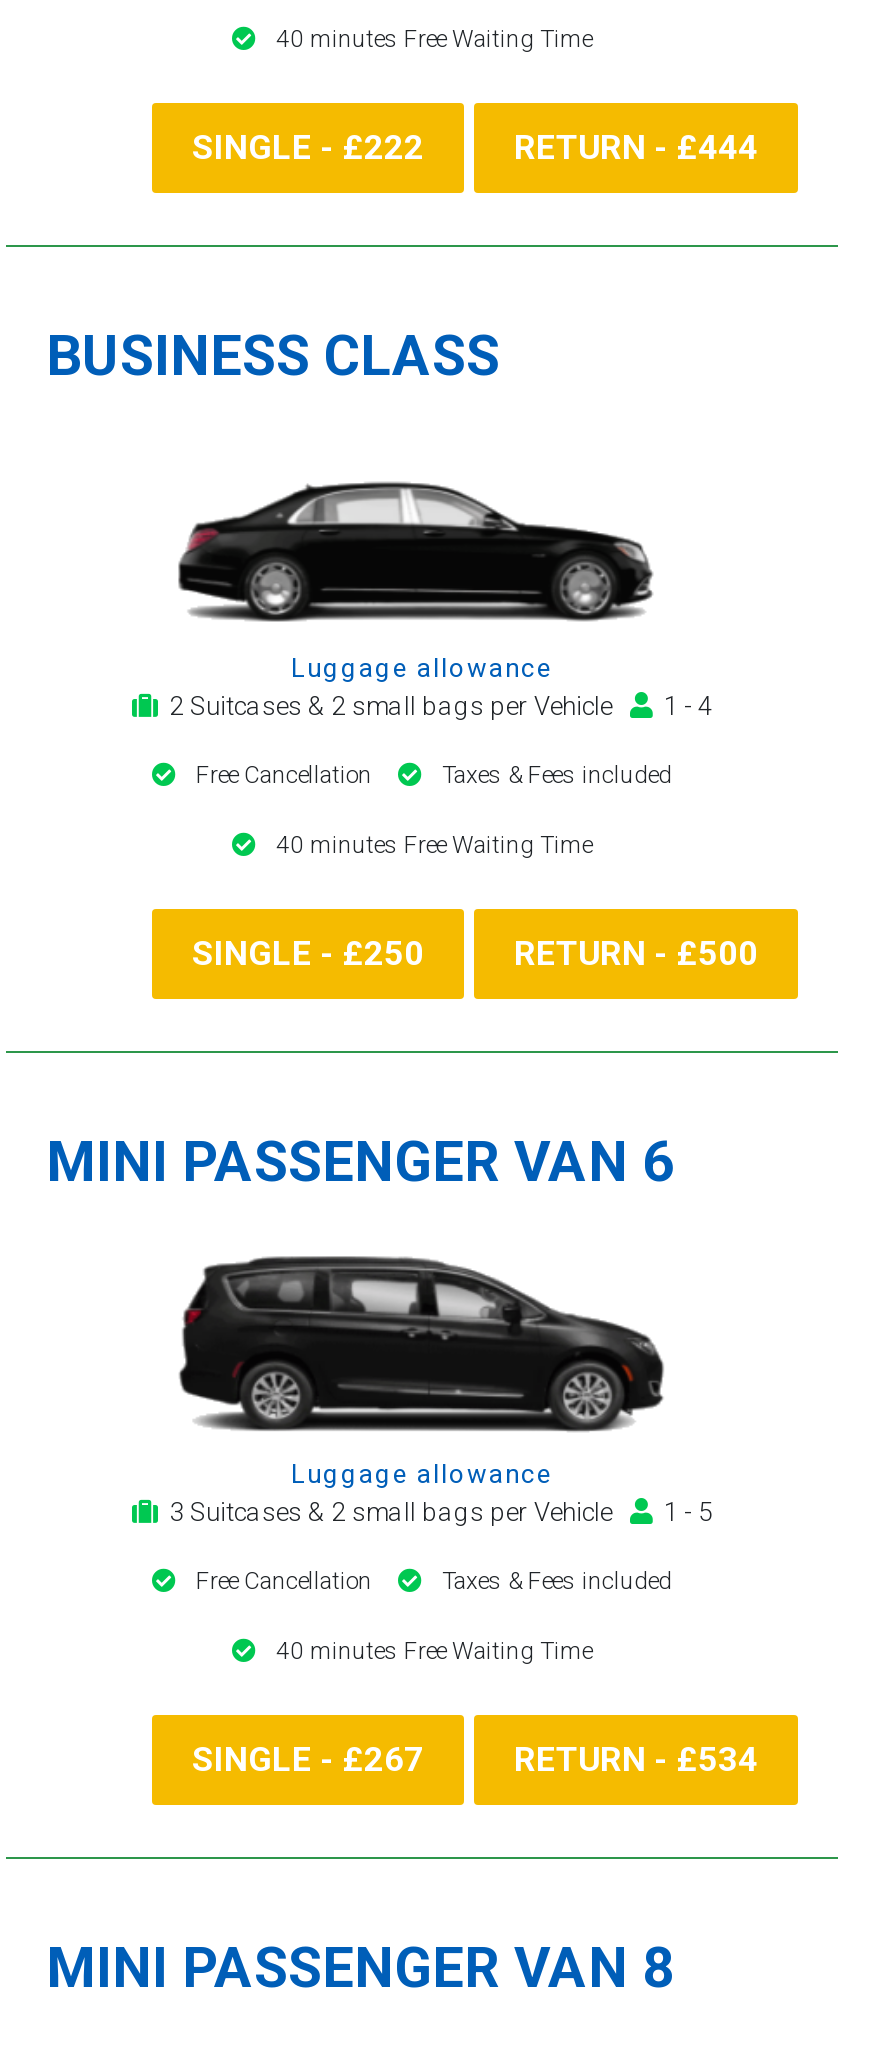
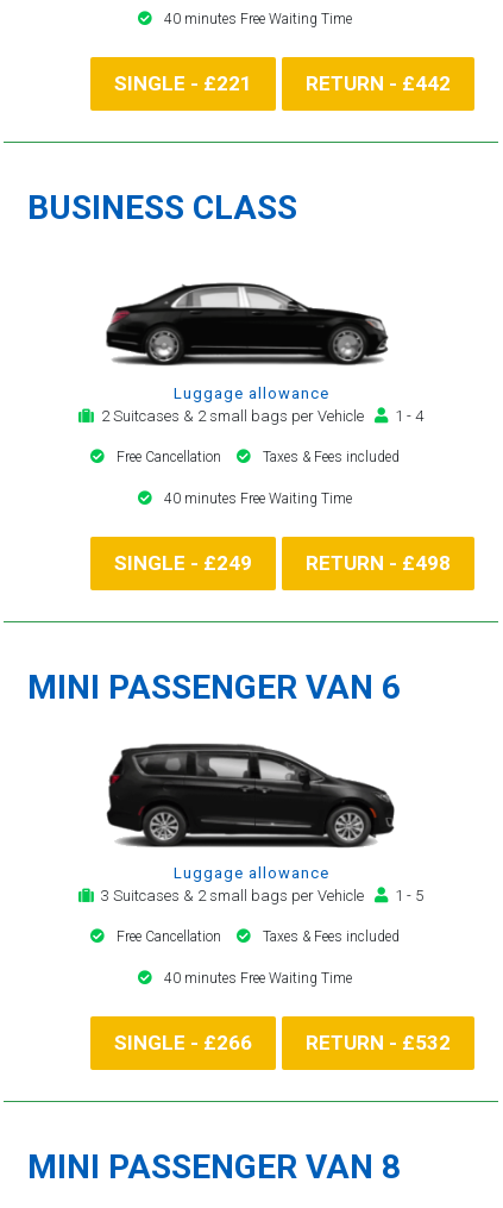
[192,127,424,167] SINGLE - £222 -> [114,71,252,95] SINGLE - £221
[514,127,758,167] RETURN - £444 -> [306,71,451,95] RETURN - £442
[192,933,424,973] SINGLE - £250 -> [114,551,252,575] SINGLE - £249
[514,933,758,973] RETURN - £500 -> [306,551,451,575] RETURN - £498
[192,1739,424,1779] SINGLE - £267 -> [114,1031,252,1054] SINGLE - £266
[514,1739,758,1779] RETURN - £534 -> [306,1031,451,1054] RETURN - £532

